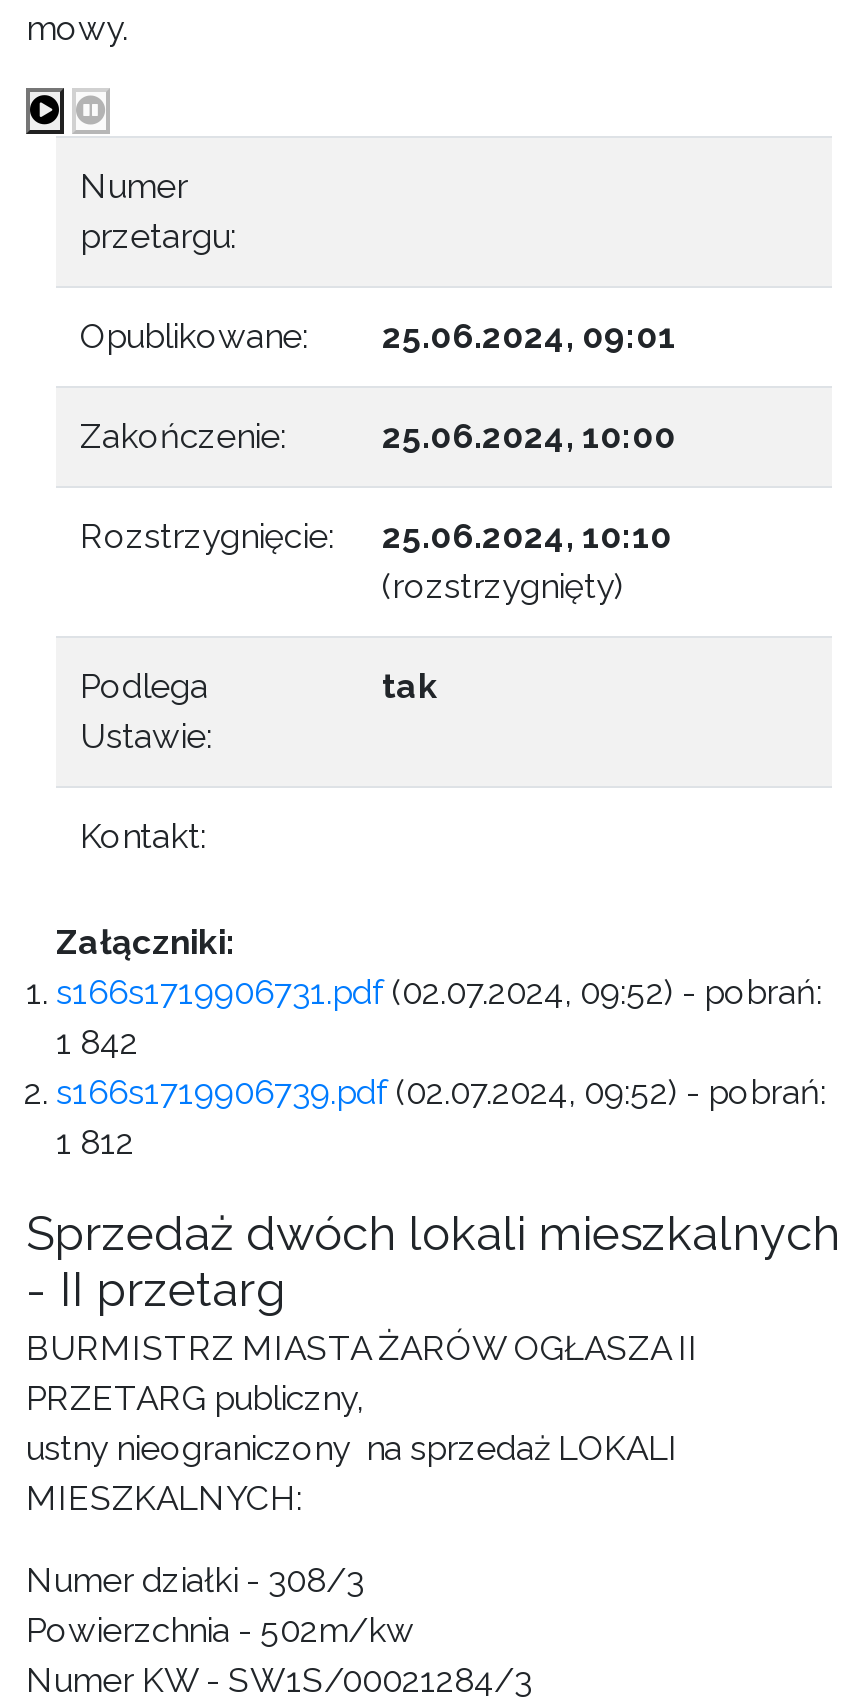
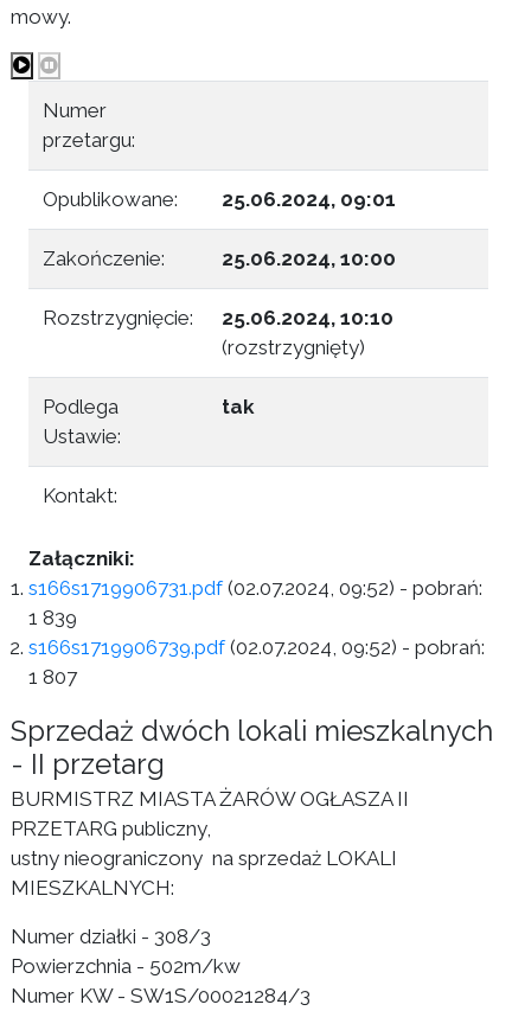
[56,1022,138,1062] 1 842 -> [28,606,77,629] 1 839
[56,1122,134,1162] 1 812 -> [28,665,77,689] 1 807

